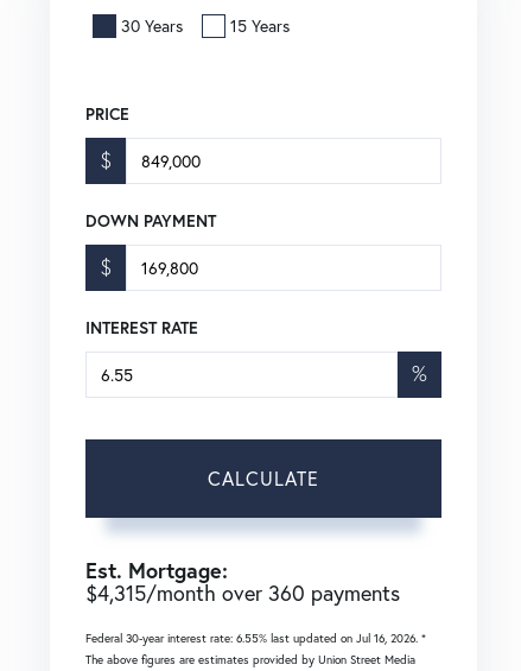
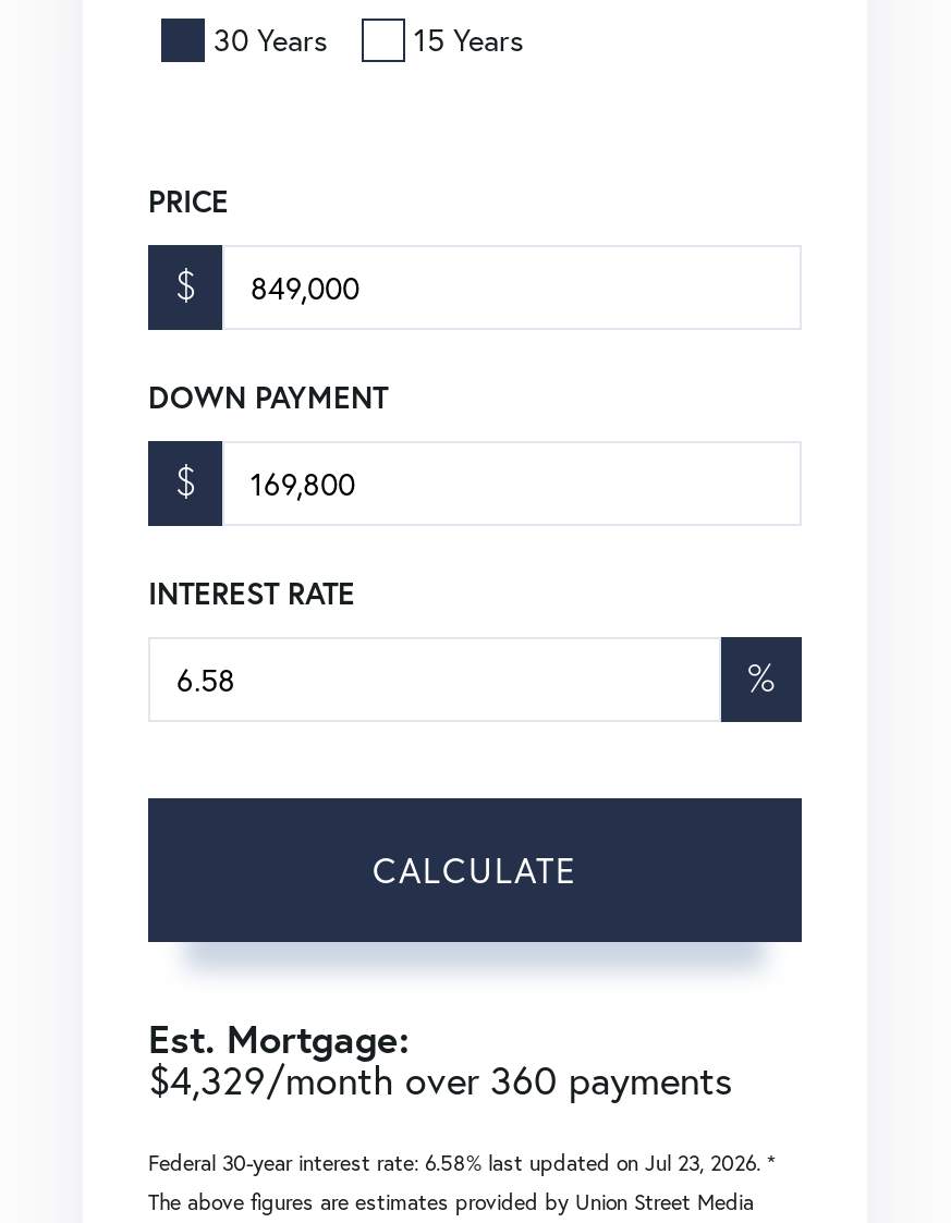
[85,578,400,607] $4,315/month over 360 payments -> [148,1053,732,1105] $4,329/month over 360 payments
[85,630,426,646] Federal 30-year interest rate: 6.55% last updated on Jul 16, 2026. * -> [148,1149,776,1177] Federal 30-year interest rate: 6.58% last updated on Jul 23, 2026. *

